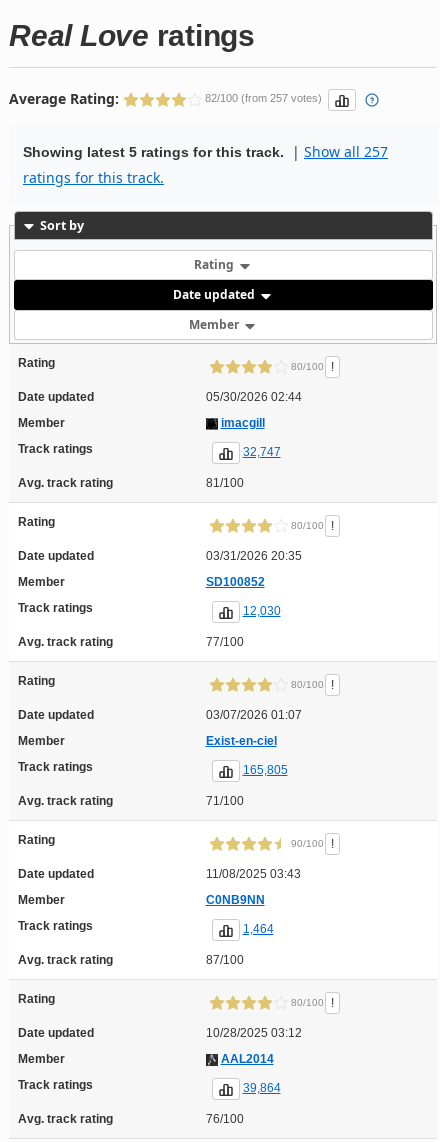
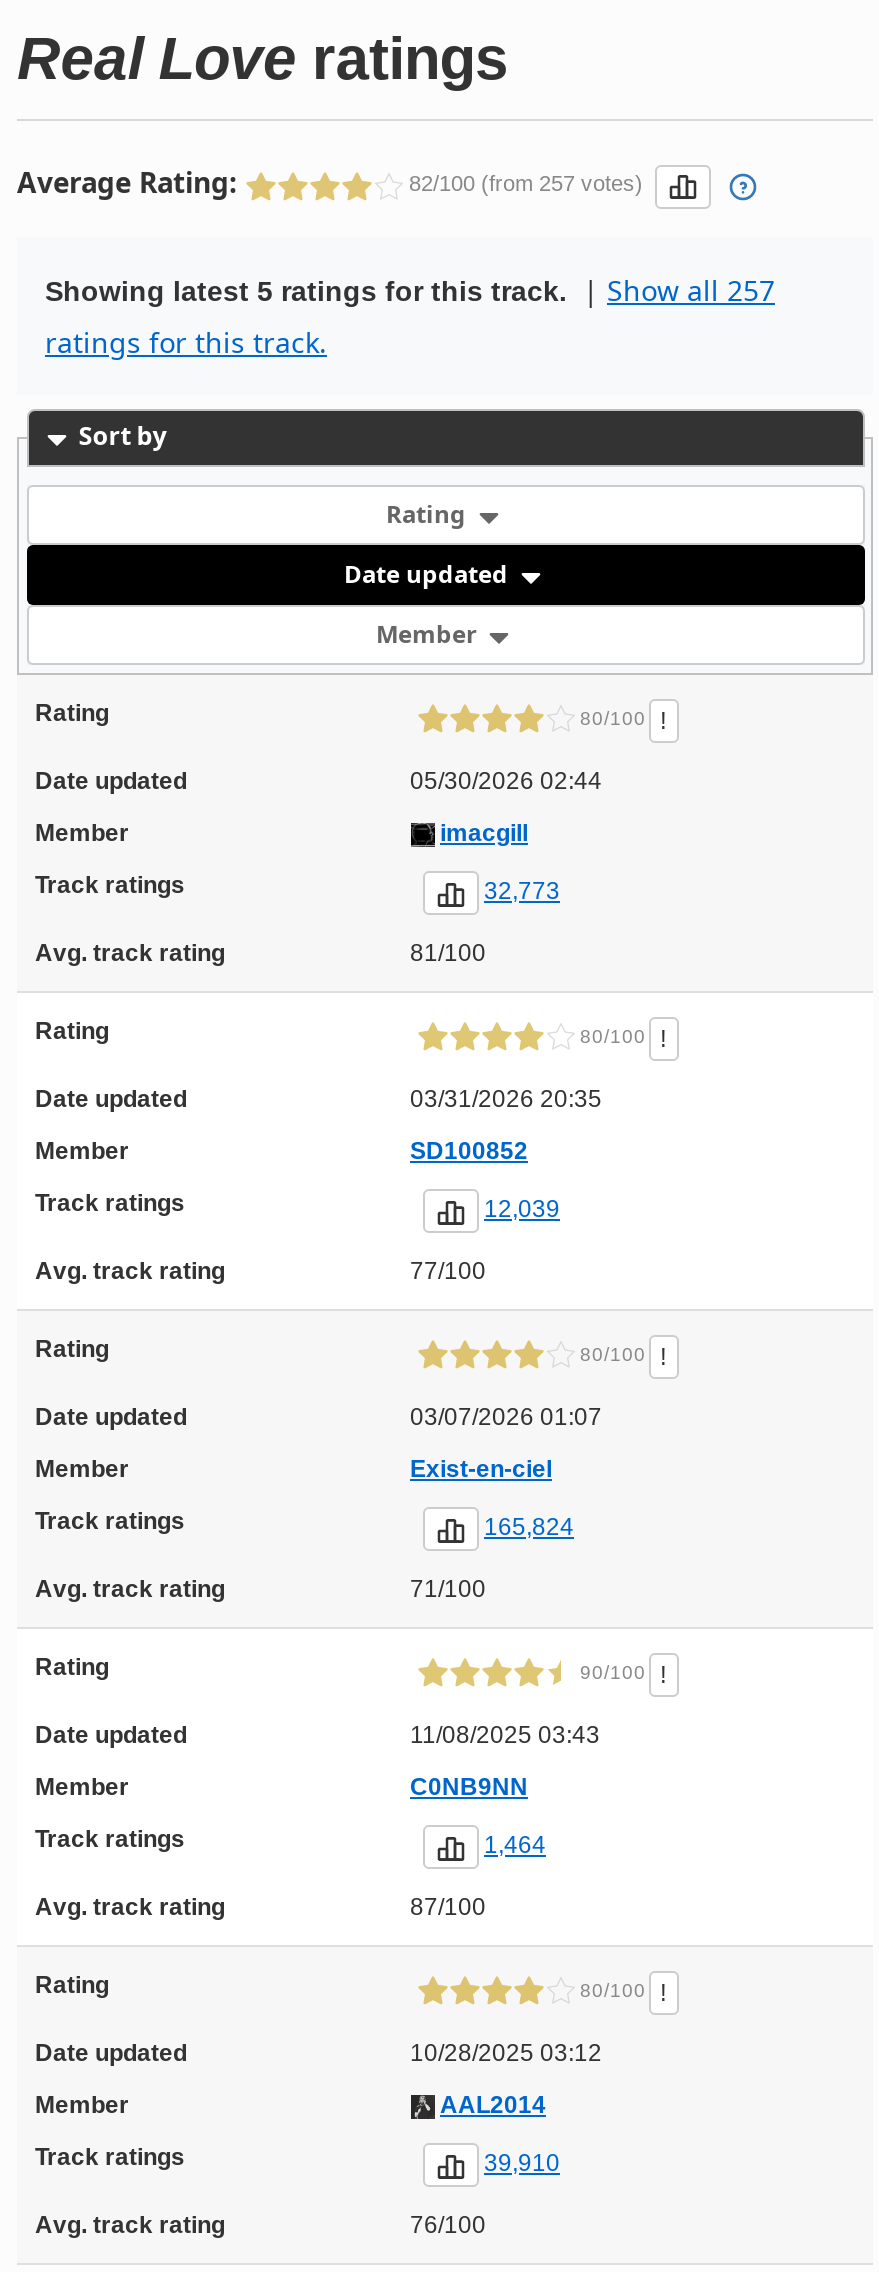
[242,446,280,460] 32,747 -> [484,877,560,905] 32,773
[242,605,280,619] 12,030 -> [484,1195,560,1223] 12,039
[242,764,287,778] 165,805 -> [484,1513,574,1541] 165,824
[242,1082,280,1096] 39,864 -> [484,2149,560,2177] 39,910

